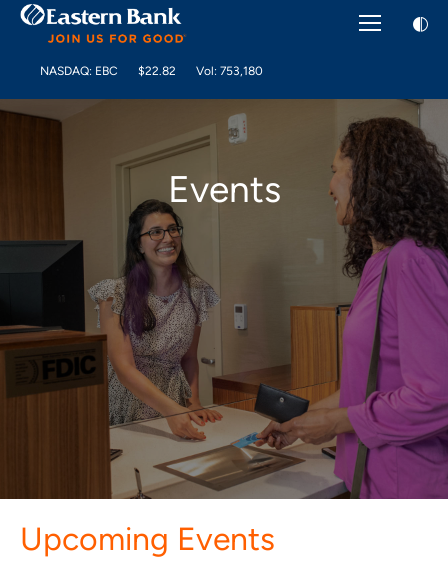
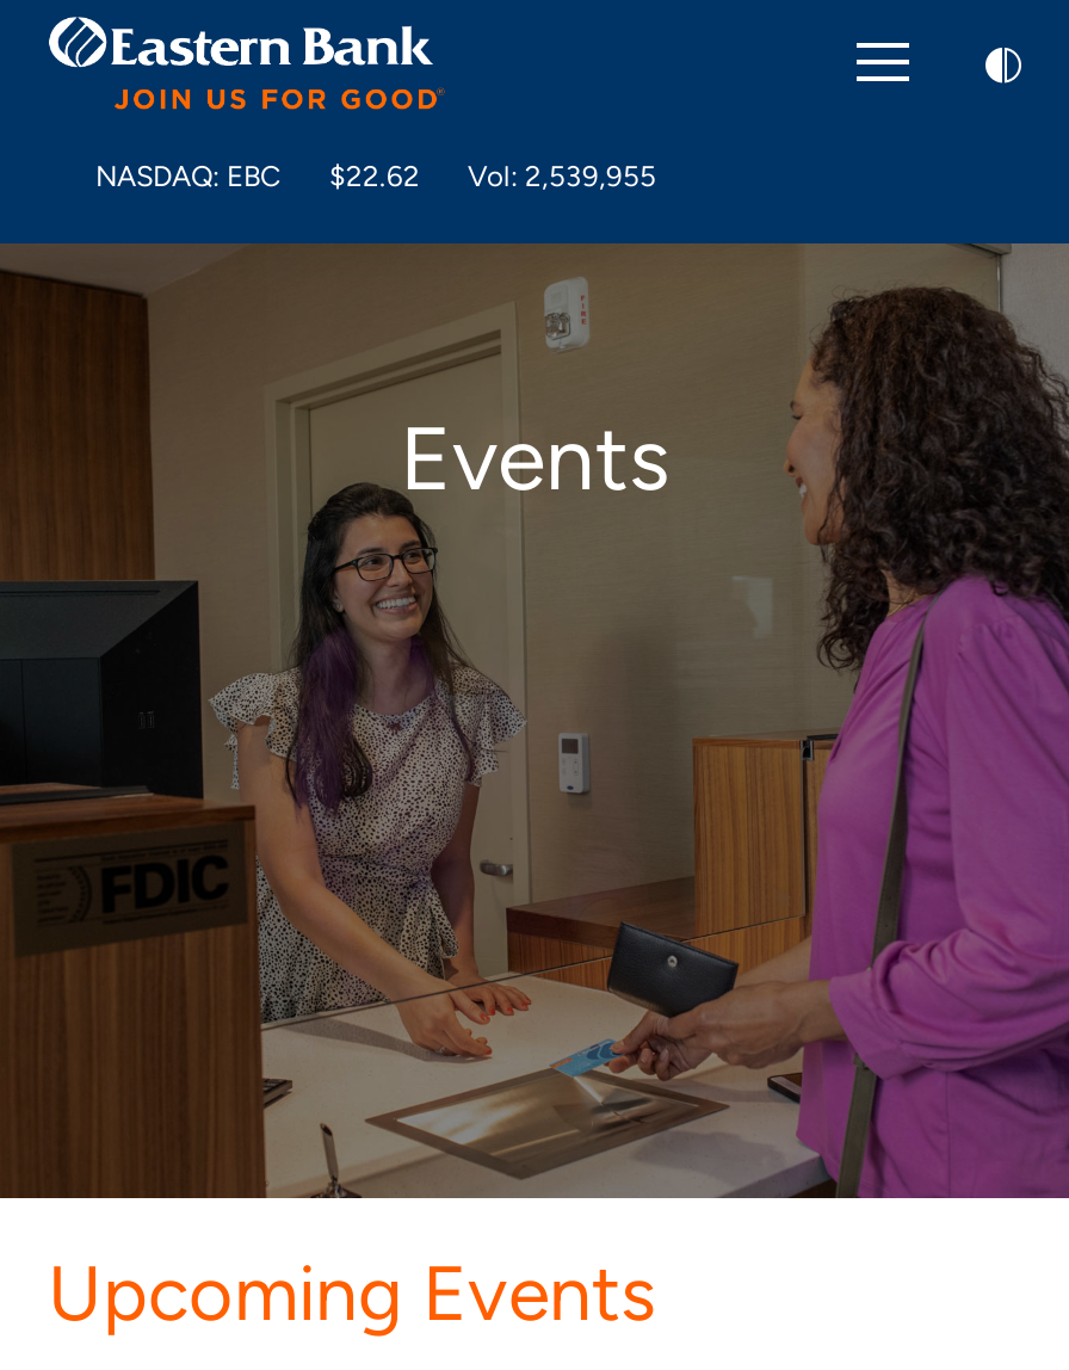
[138,64,176,78] $22.82 -> [329,159,420,192] $22.62
[196,64,263,78] Vol: 753,180 -> [468,159,656,192] Vol: 2,539,955

